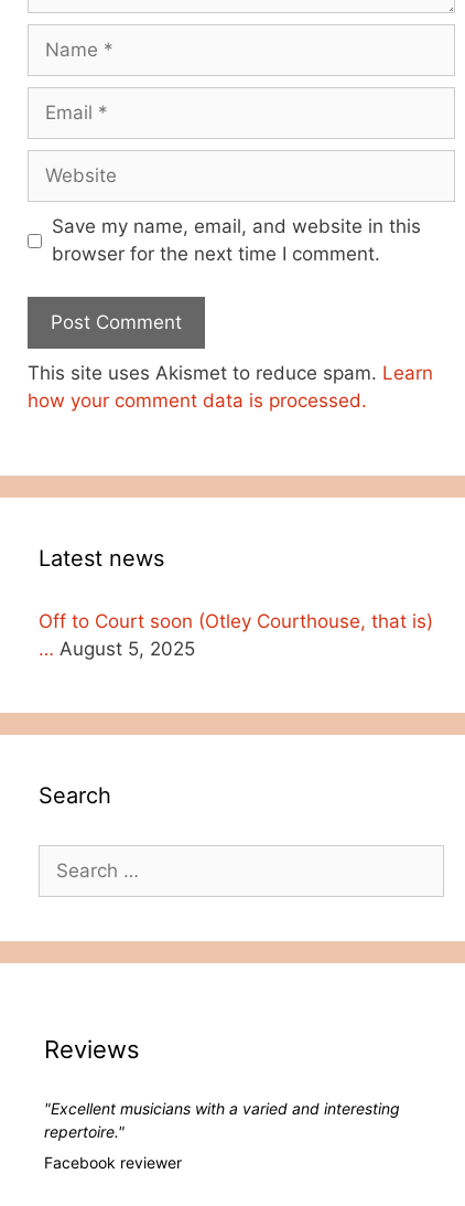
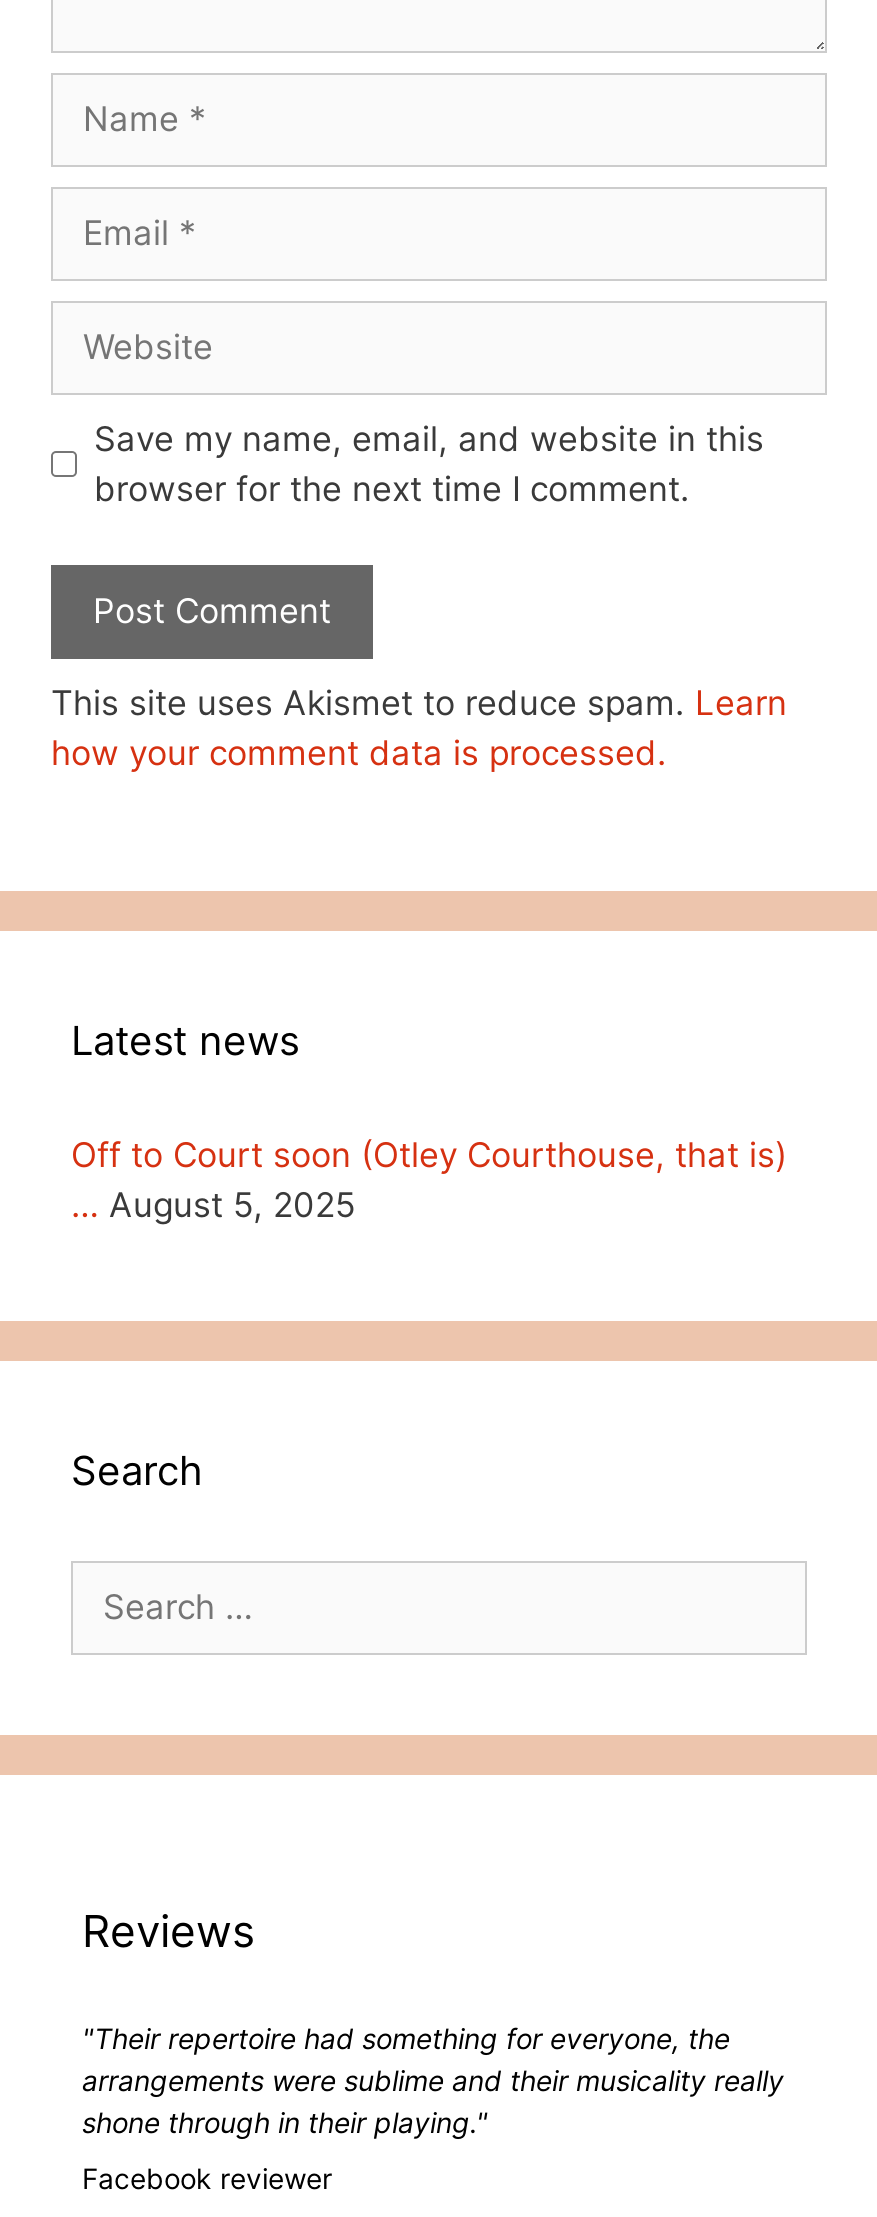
[45,1099,401,1141] "Excellent musicians with a varied and interesting | repertoire." -> [82,2021,784,2139] "Their repertoire had something for everyone, the | arrangements were sublime and their musicality really | shone through in their playing."

